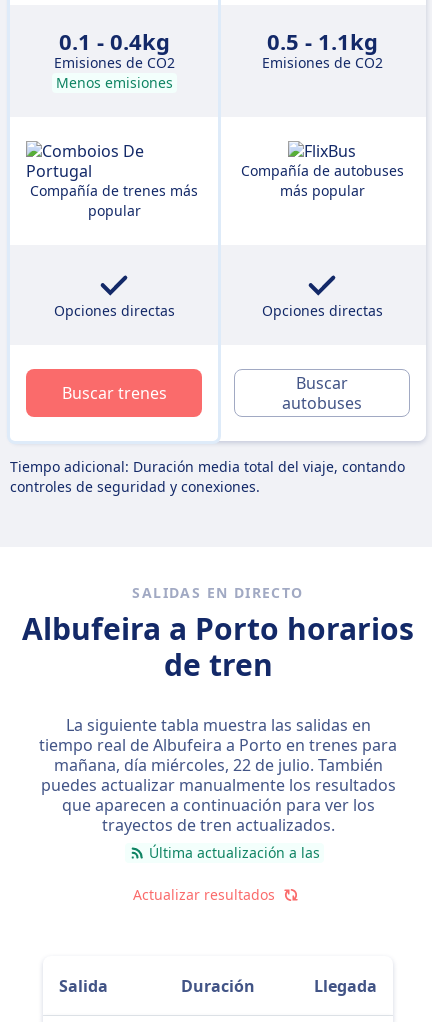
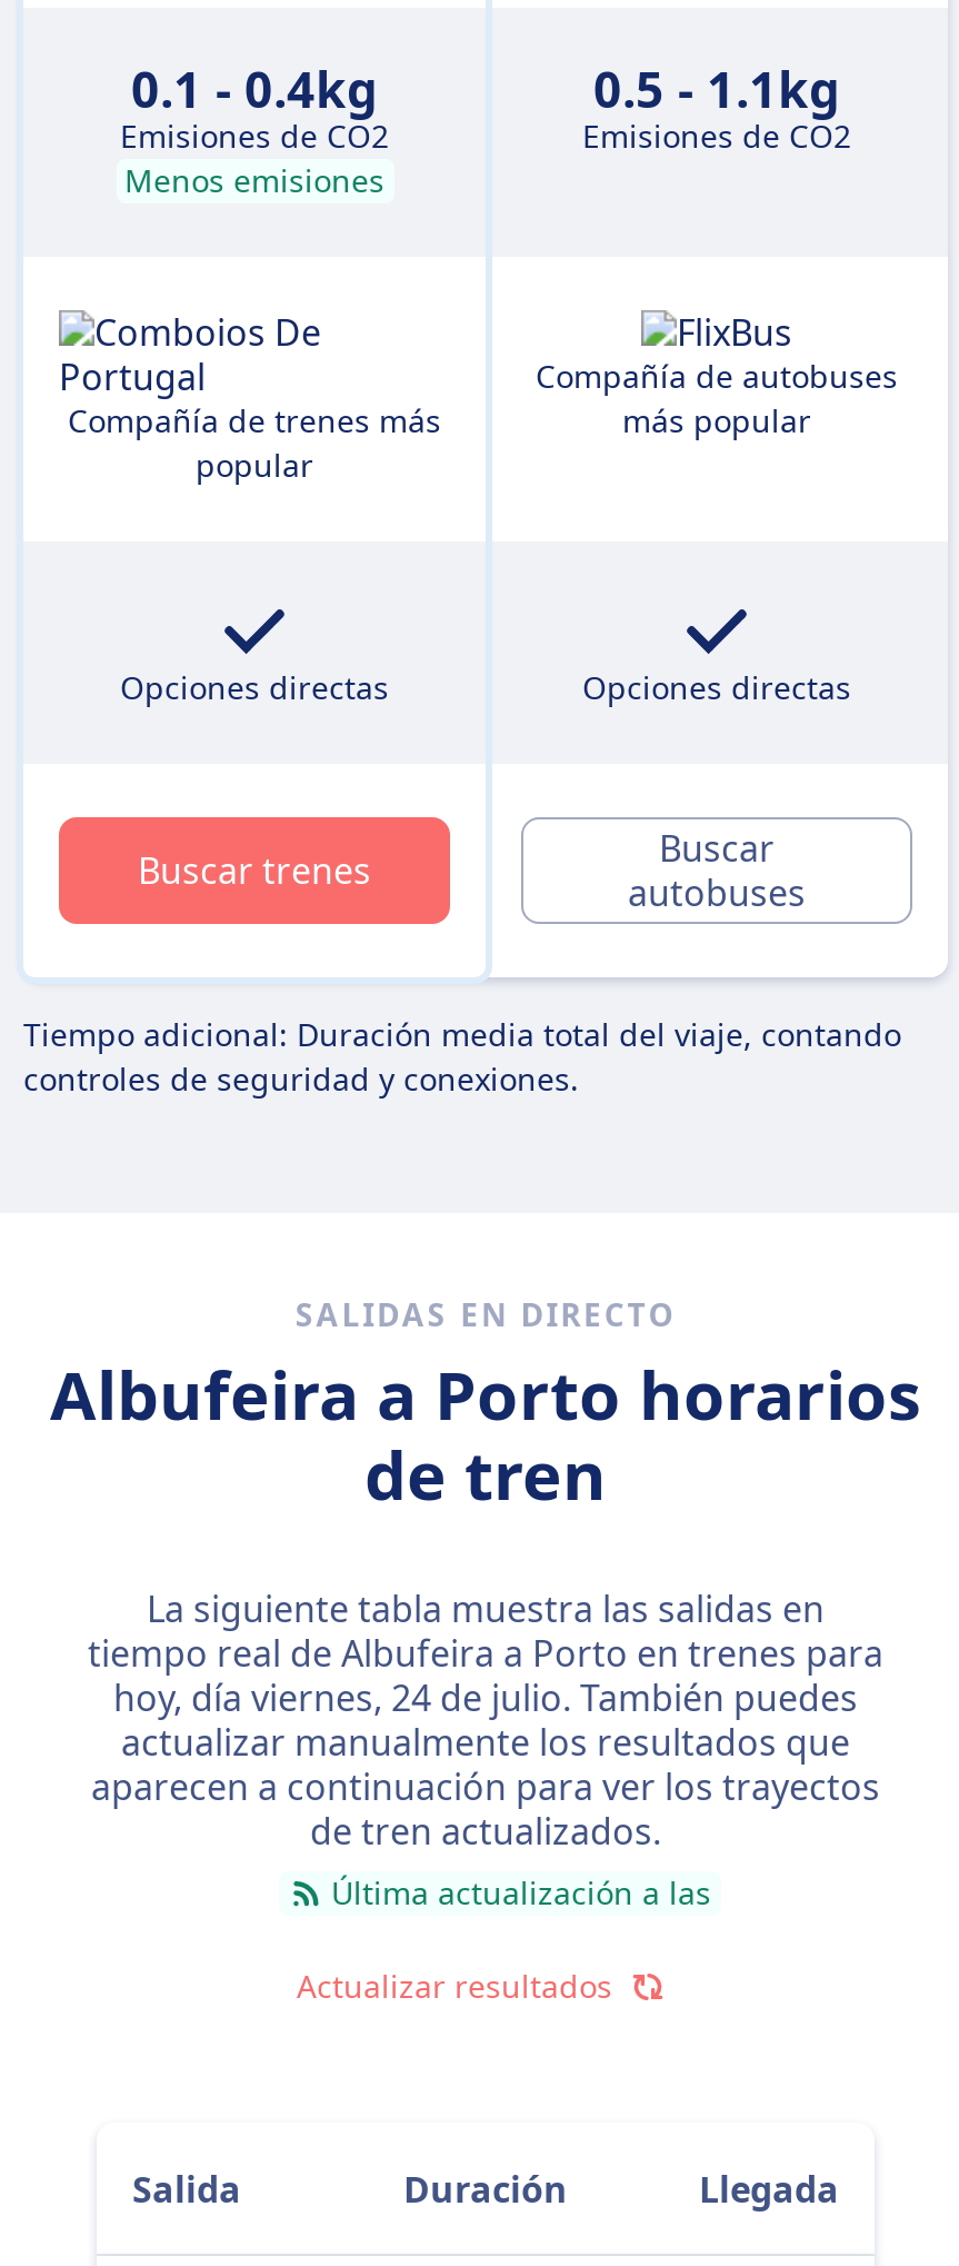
[40,754,395,836] mañana, día miércoles, 22 de julio. También | puedes actualizar manualmente los resultados | que aparecen a continuación para ver los | trayectos de tren actualizados. -> [91,1673,880,1856] hoy, día viernes, 24 de julio. También puedes | actualizar manualmente los resultados que | aparecen a continuación para ver los trayectos | de tren actualizados.

